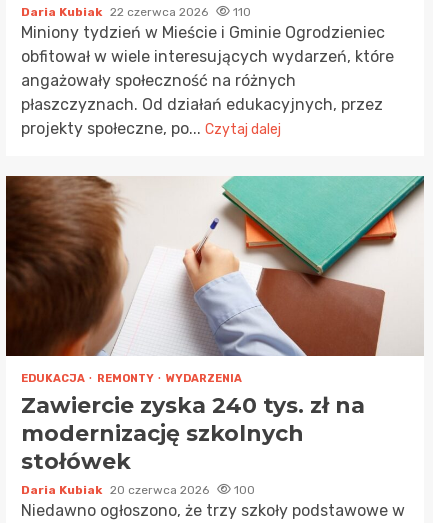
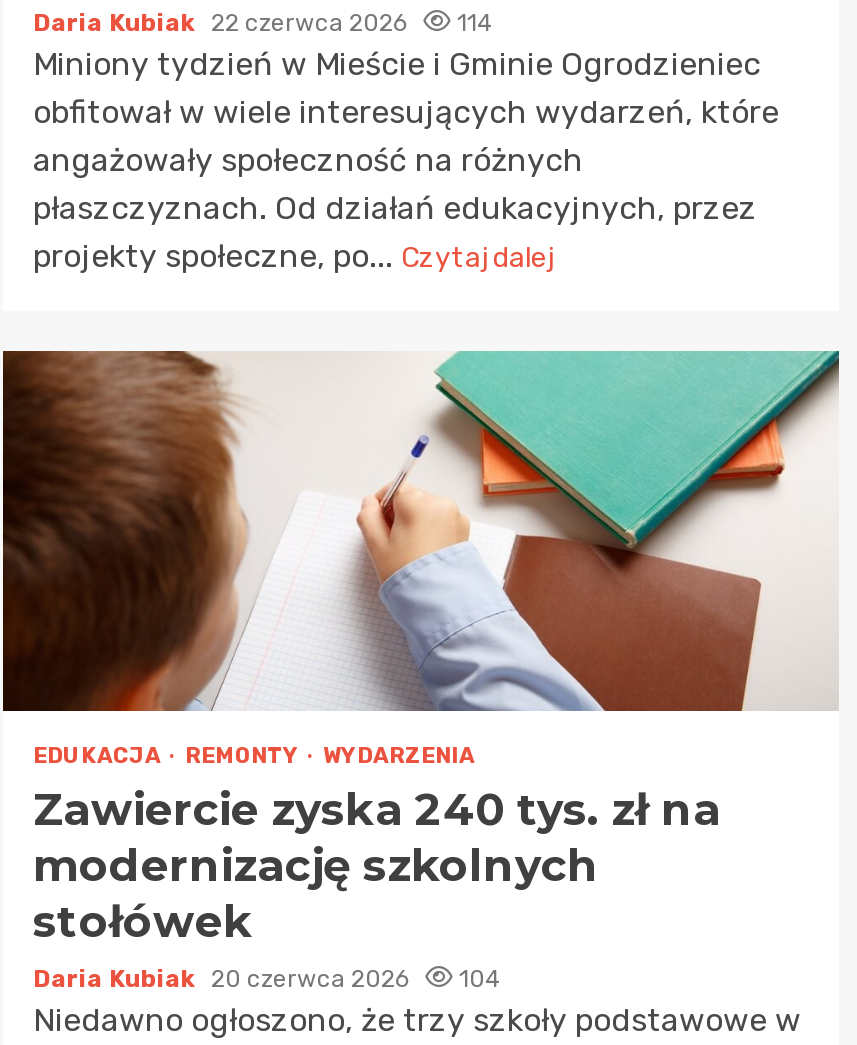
[21,5,251,19] Daria Kubiak 22 czerwca 2026 110 -> [33,9,493,37] Daria Kubiak 22 czerwca 2026 114
[21,483,255,497] Daria Kubiak 20 czerwca 2026 100 -> [33,965,501,993] Daria Kubiak 20 czerwca 2026 104

